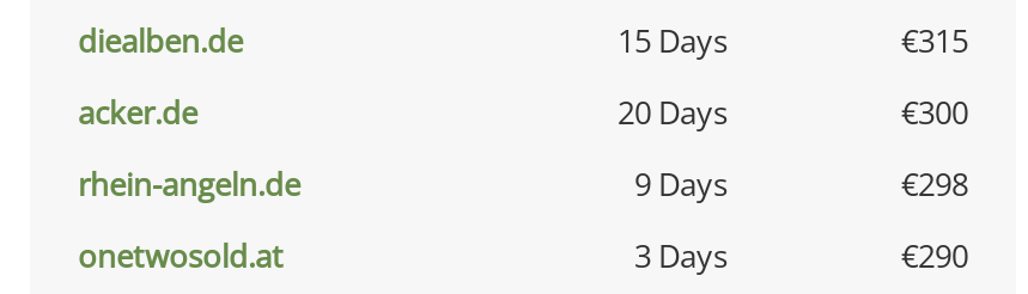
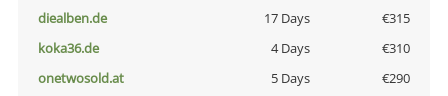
[618,19,728,62] 15 Days -> [263,9,309,27] 17 Days
[78,91,968,206] acker.de | 20 Days | €300 | rhein-angeln.de | 9 Days | €298 -> [38,39,410,57] koka36.de | 4 Days | €310
[634,234,728,277] 3 Days -> [270,69,309,87] 5 Days

